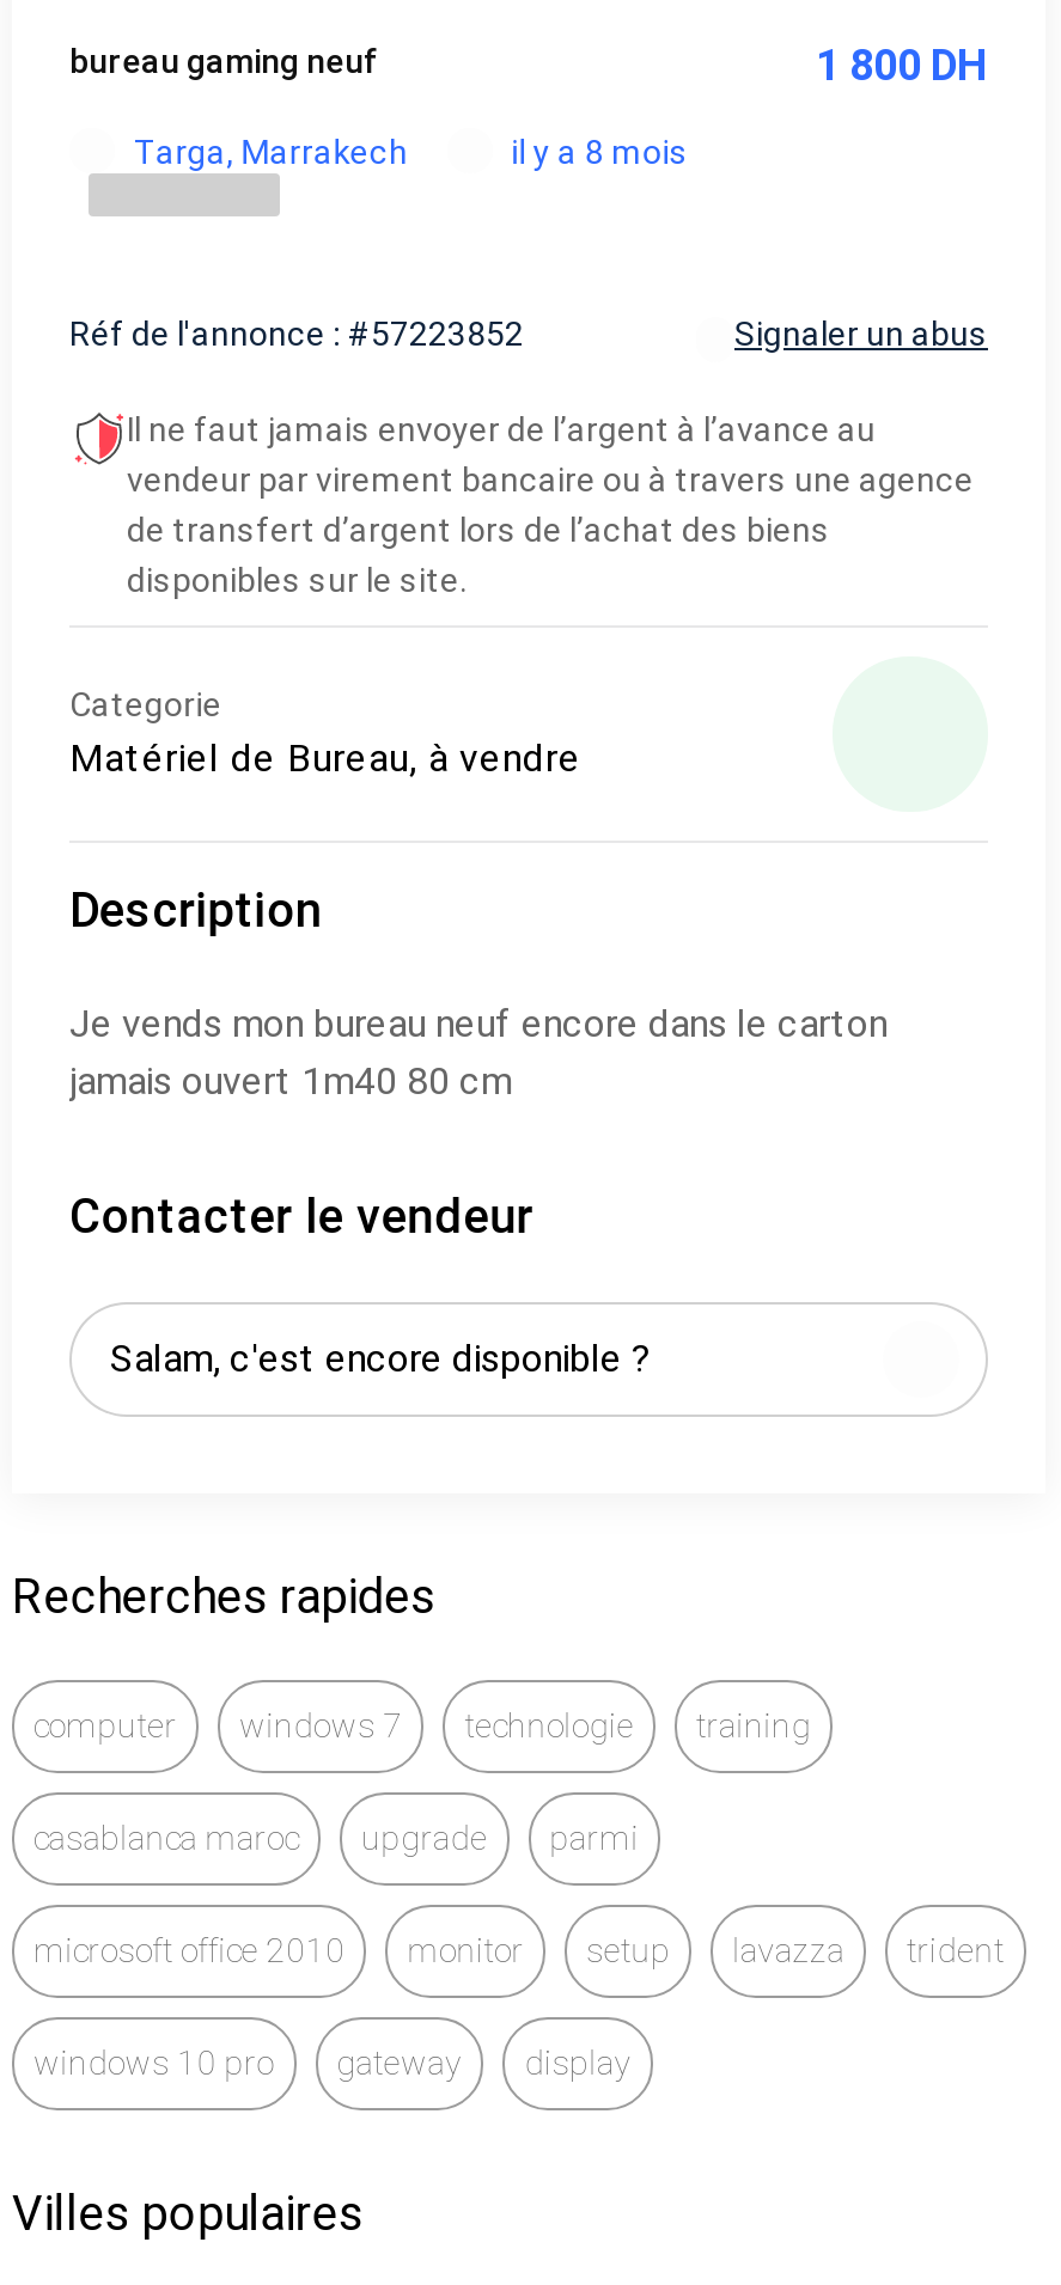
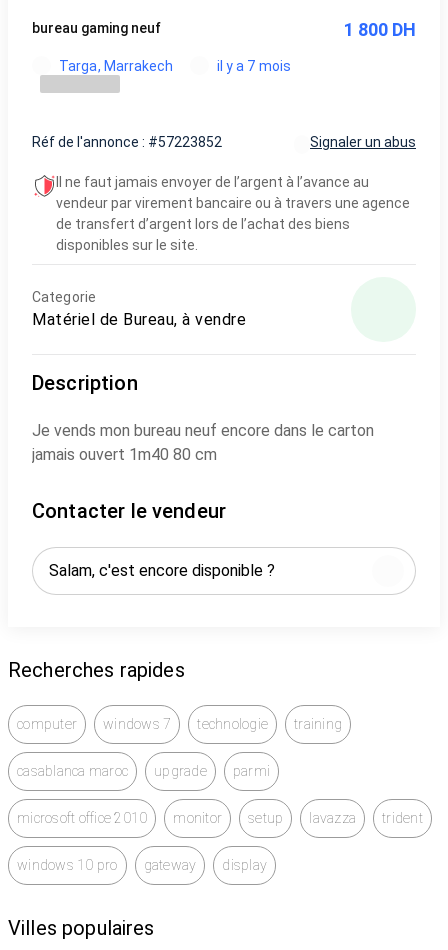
[511,132,689,170] il y a 8 mois -> [217,57,291,73] il y a 7 mois

